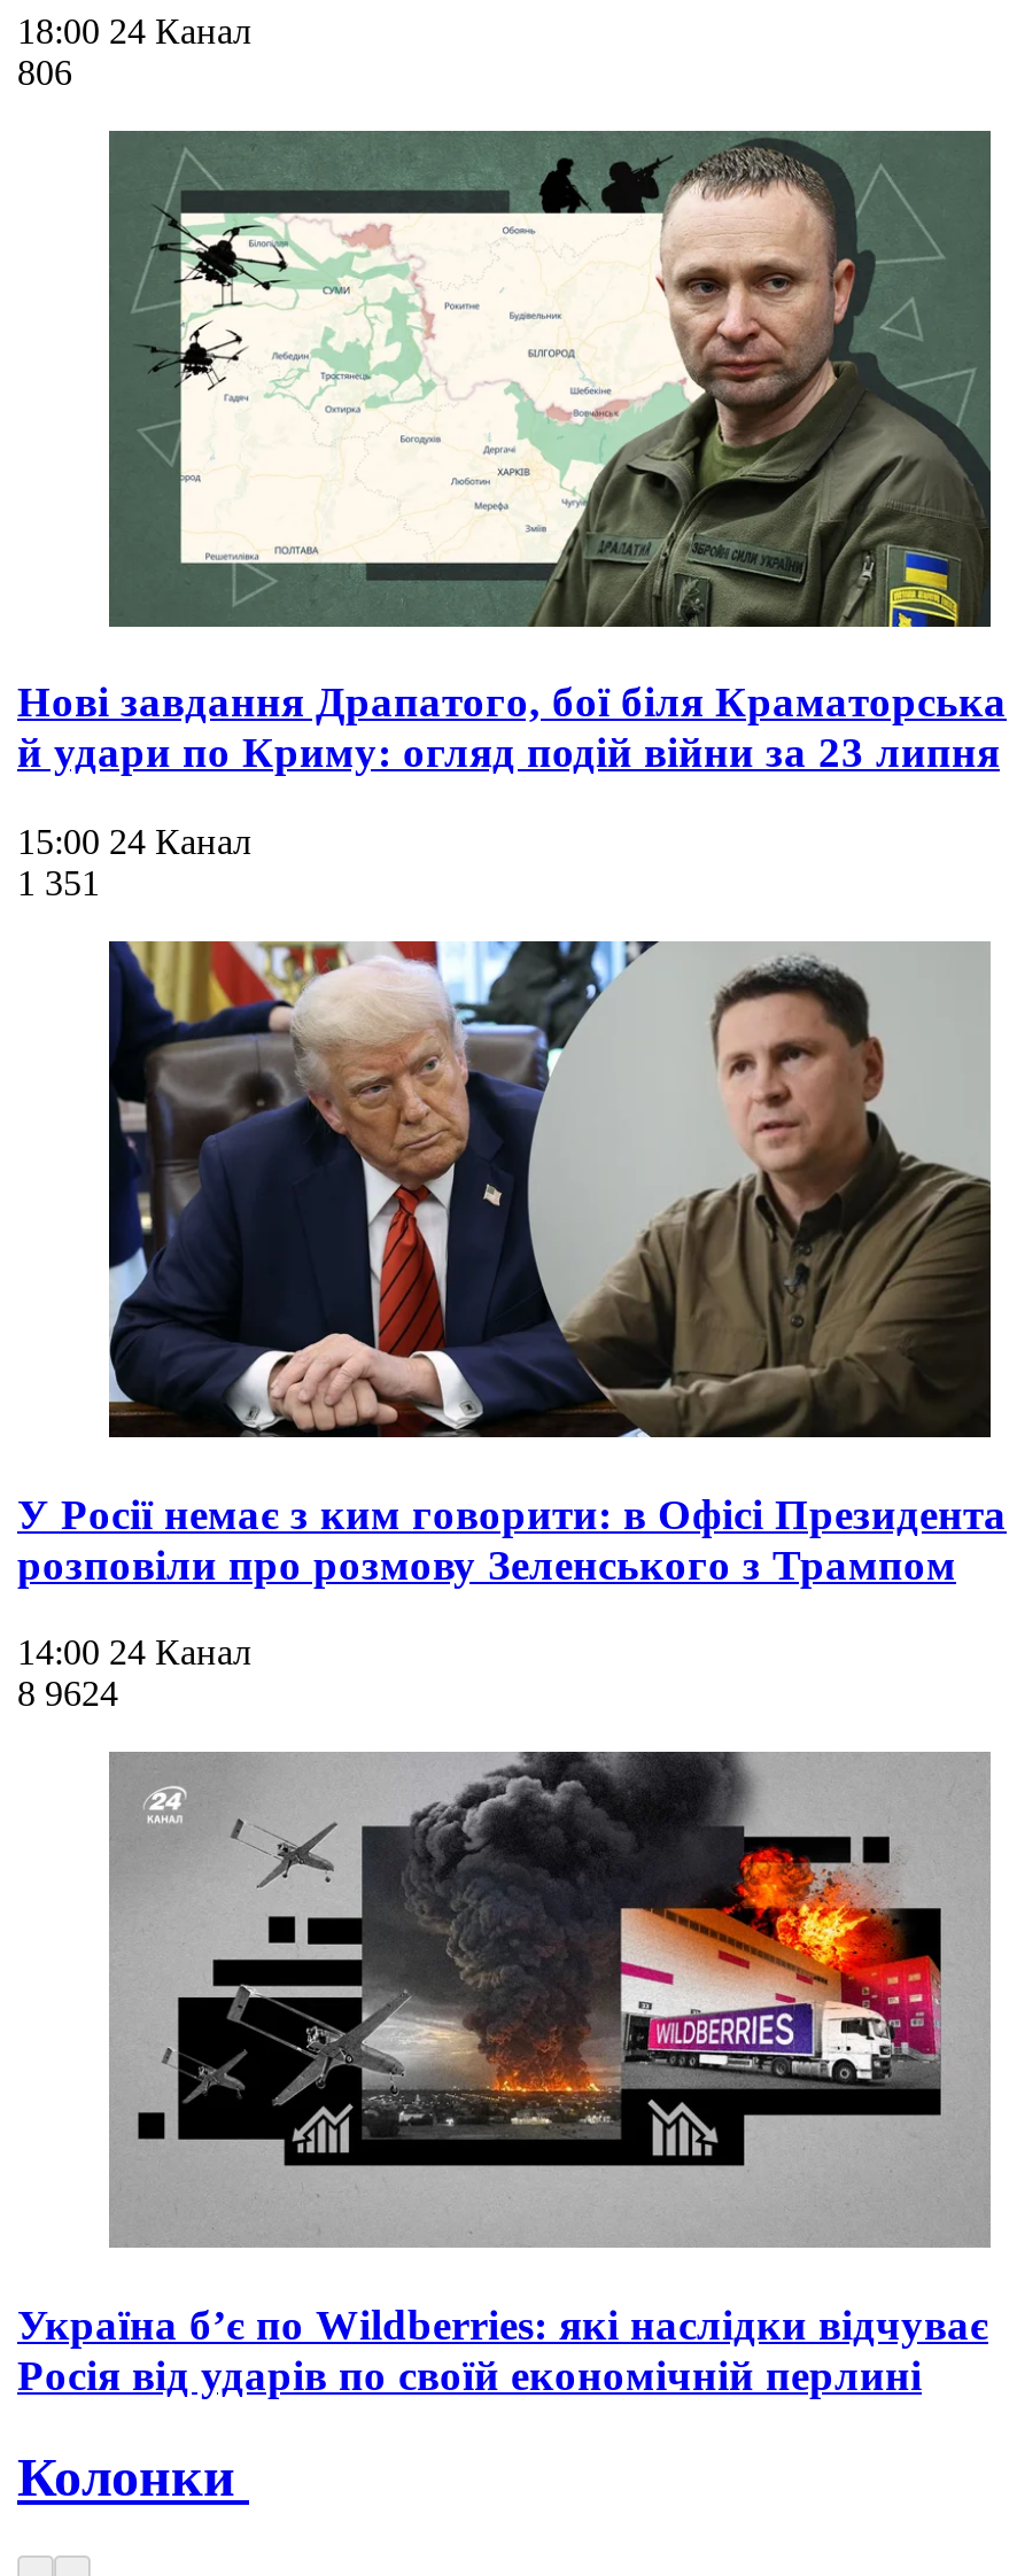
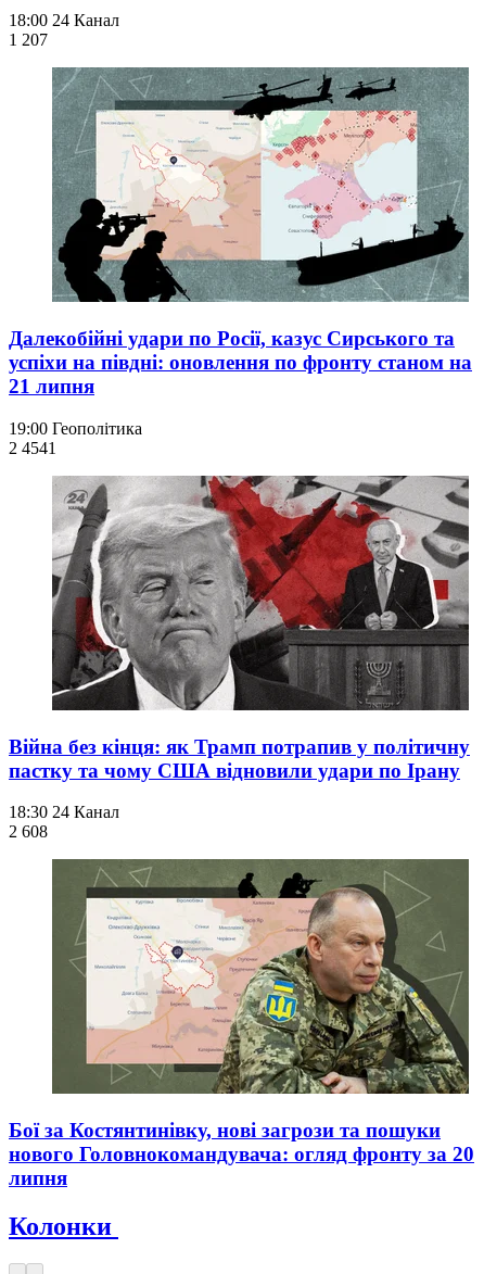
[17,51,72,90] 806 -> [9,31,48,49] 1 207
[111,133,993,560] [image] -> [52,67,469,303] [image]
[17,678,1007,776] Нові завдання Драпатого, бої біля Краматорська | й удари по Криму: огляд подій війни за 23 липня -> [9,327,472,398] Далекобійні удари по Росії, казус Сирського та | успіхи на півдні: оновлення по фронту станом на | 21 липня
[17,822,251,902] 15:00 24 Канал | 1 351 -> [9,419,142,457] 19:00 Геополітика | 2 4541
[17,939,1007,1588] [image] | У Росії немає з ким говорити: в Офісі Президента | розповіли про розмову Зеленського з Трампом -> [9,475,470,782] [image] | Війна без кінця: як Трамп потрапив у політичну | пастку та чому США відновили удари по Ірану
[17,1633,251,1713] 14:00 24 Канал | 8 9624 -> [9,803,119,841] 18:30 24 Канал | 2 608
[17,1749,988,2399] [image] | Україна бʼє по Wildberries: які наслідки відчуває | Росія від ударів по своїй економічній перлині -> [9,858,474,1189] [image] | Бої за Костянтинівку, нові загрози та пошуки | нового Головнокомандувача: огляд фронту за 20 | липня

